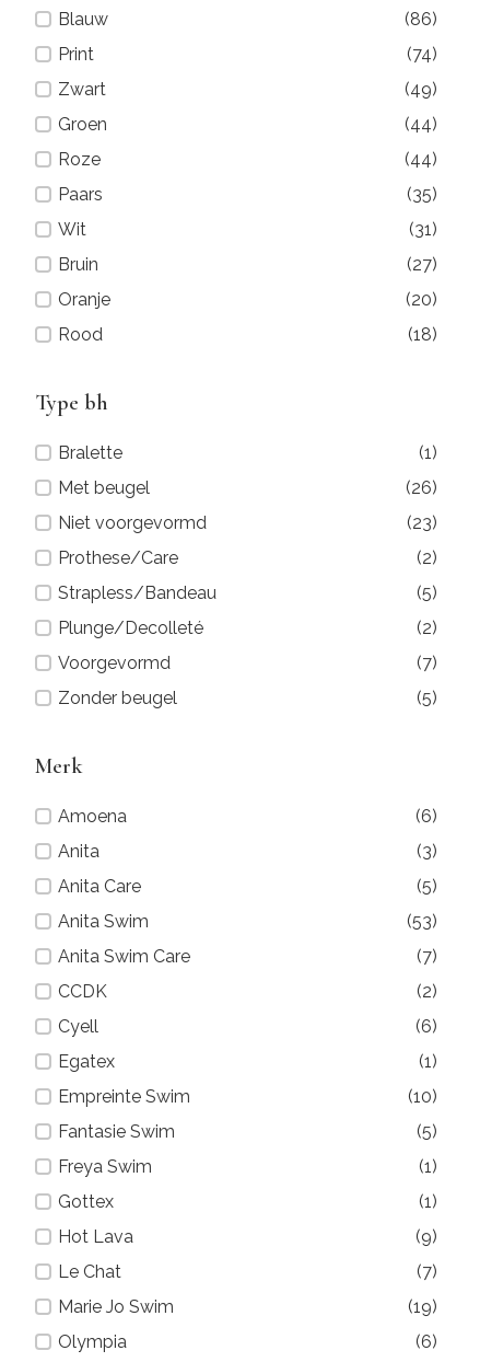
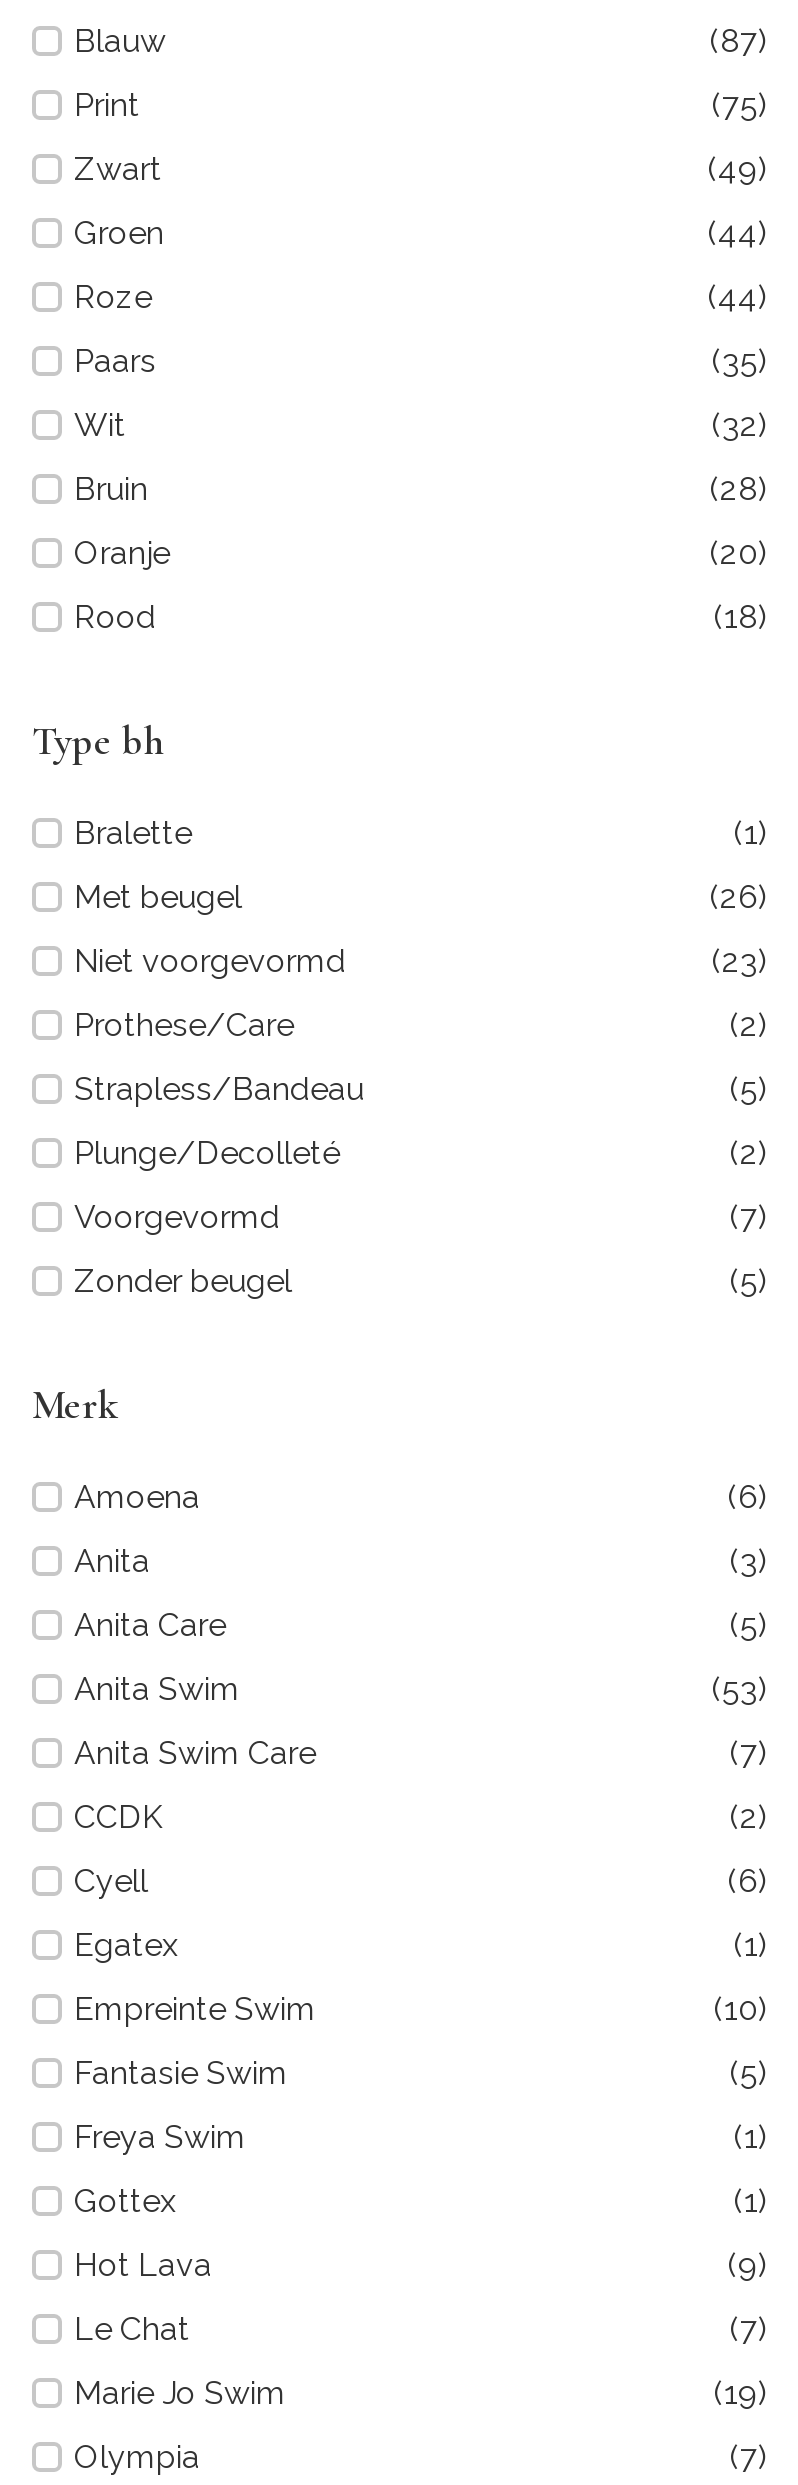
[405,9,437,30] (86) -> [710,23,768,61] (87)
[407,44,437,65] (74) -> [712,87,768,125] (75)
[409,219,437,240] (31) -> [712,407,768,445] (32)
[407,254,437,275] (27) -> [710,471,768,509] (28)
[415,1332,437,1353] (6) -> [730,2439,768,2477] (7)

